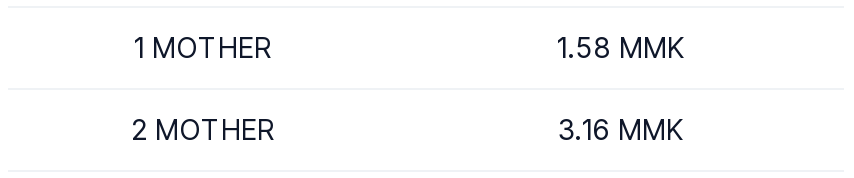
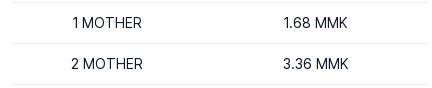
[557,30,685,64] 1.58 MMK -> [284,14,348,31] 1.68 MMK
[558,112,684,146] 3.16 MMK -> [283,55,349,72] 3.36 MMK

